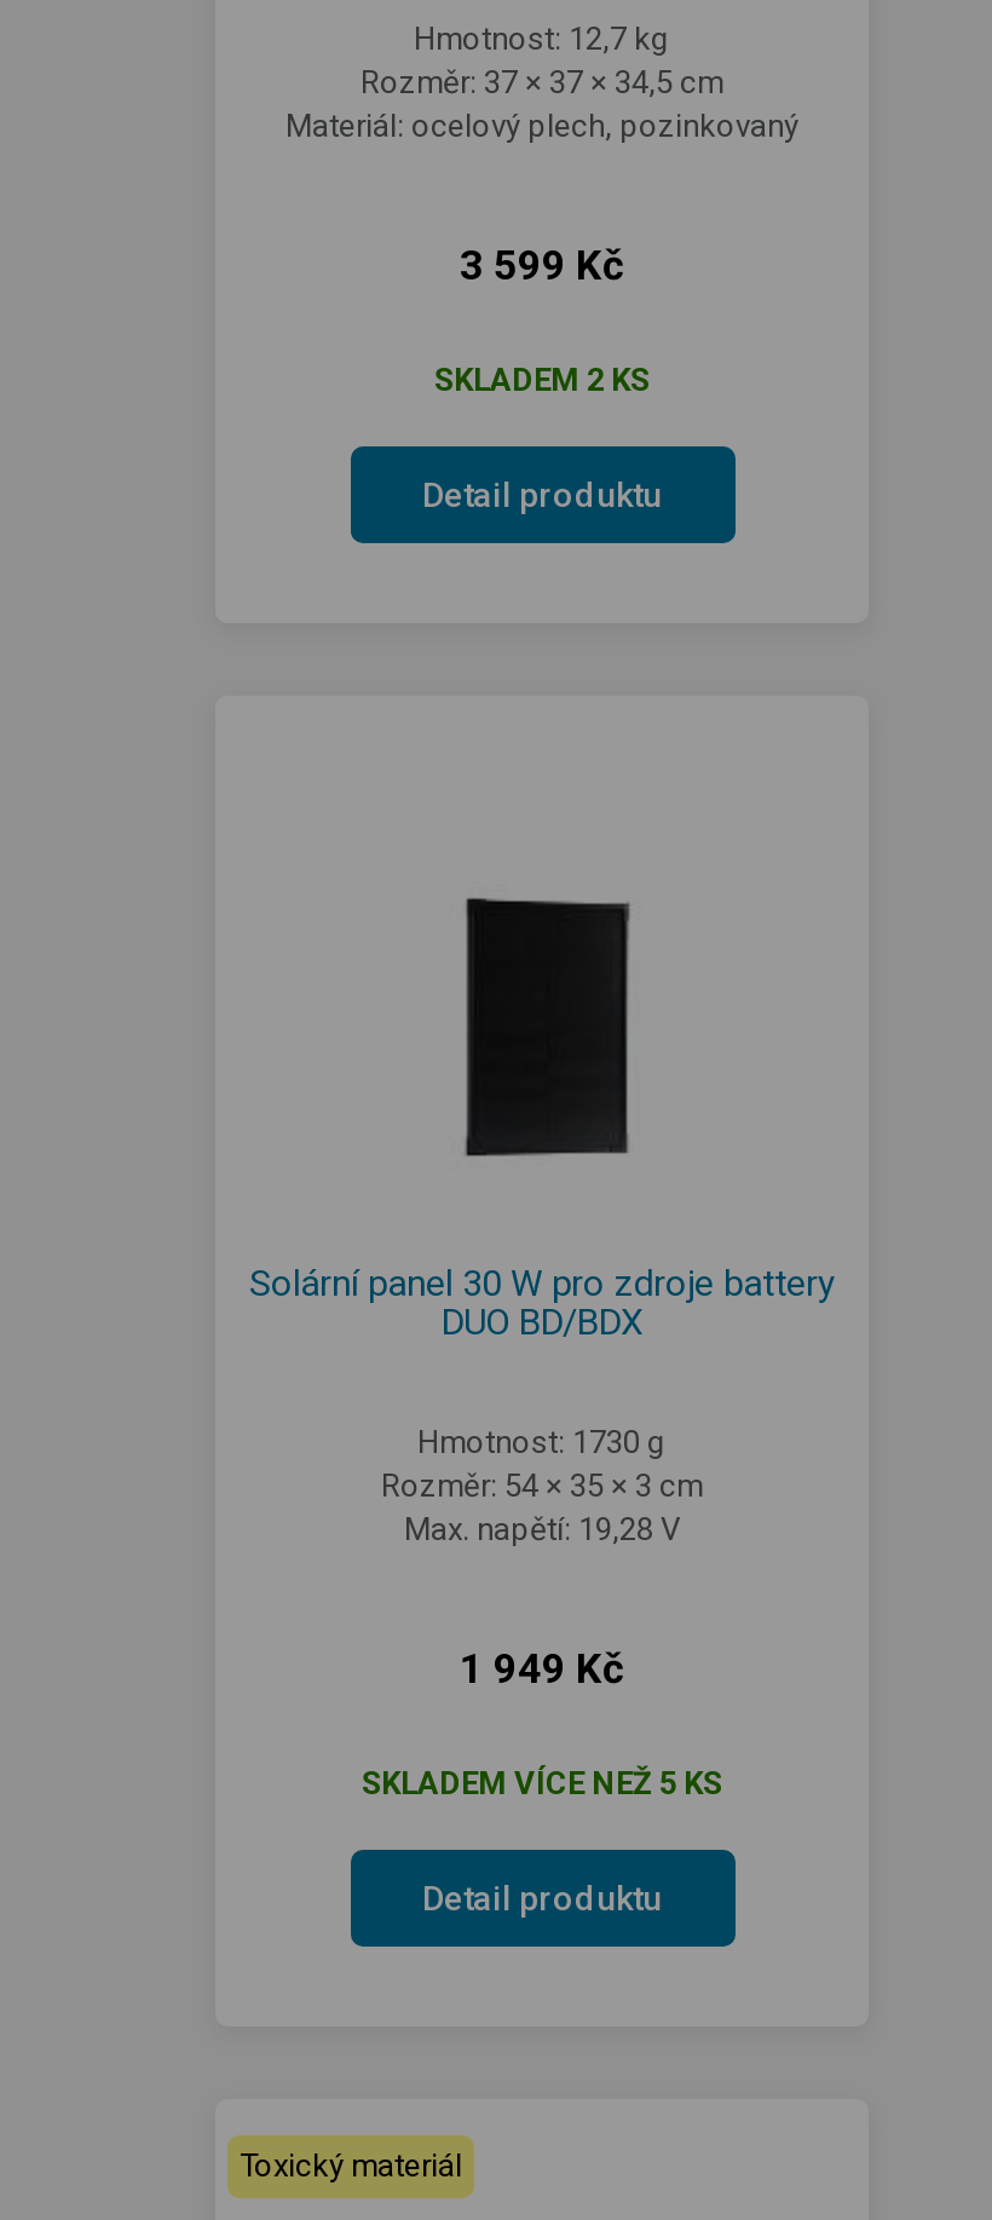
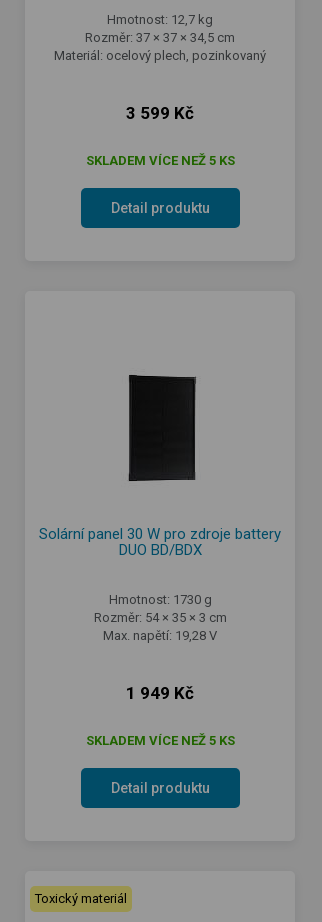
[434,362,650,398] SKLADEM 2 KS -> [85,153,234,168] SKLADEM VÍCE NEŽ 5 KS

